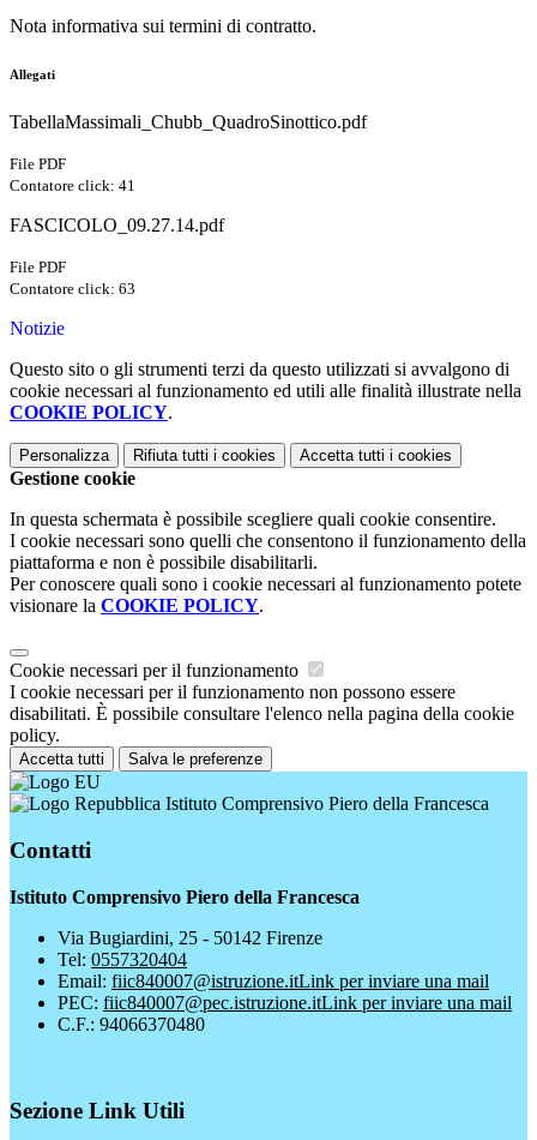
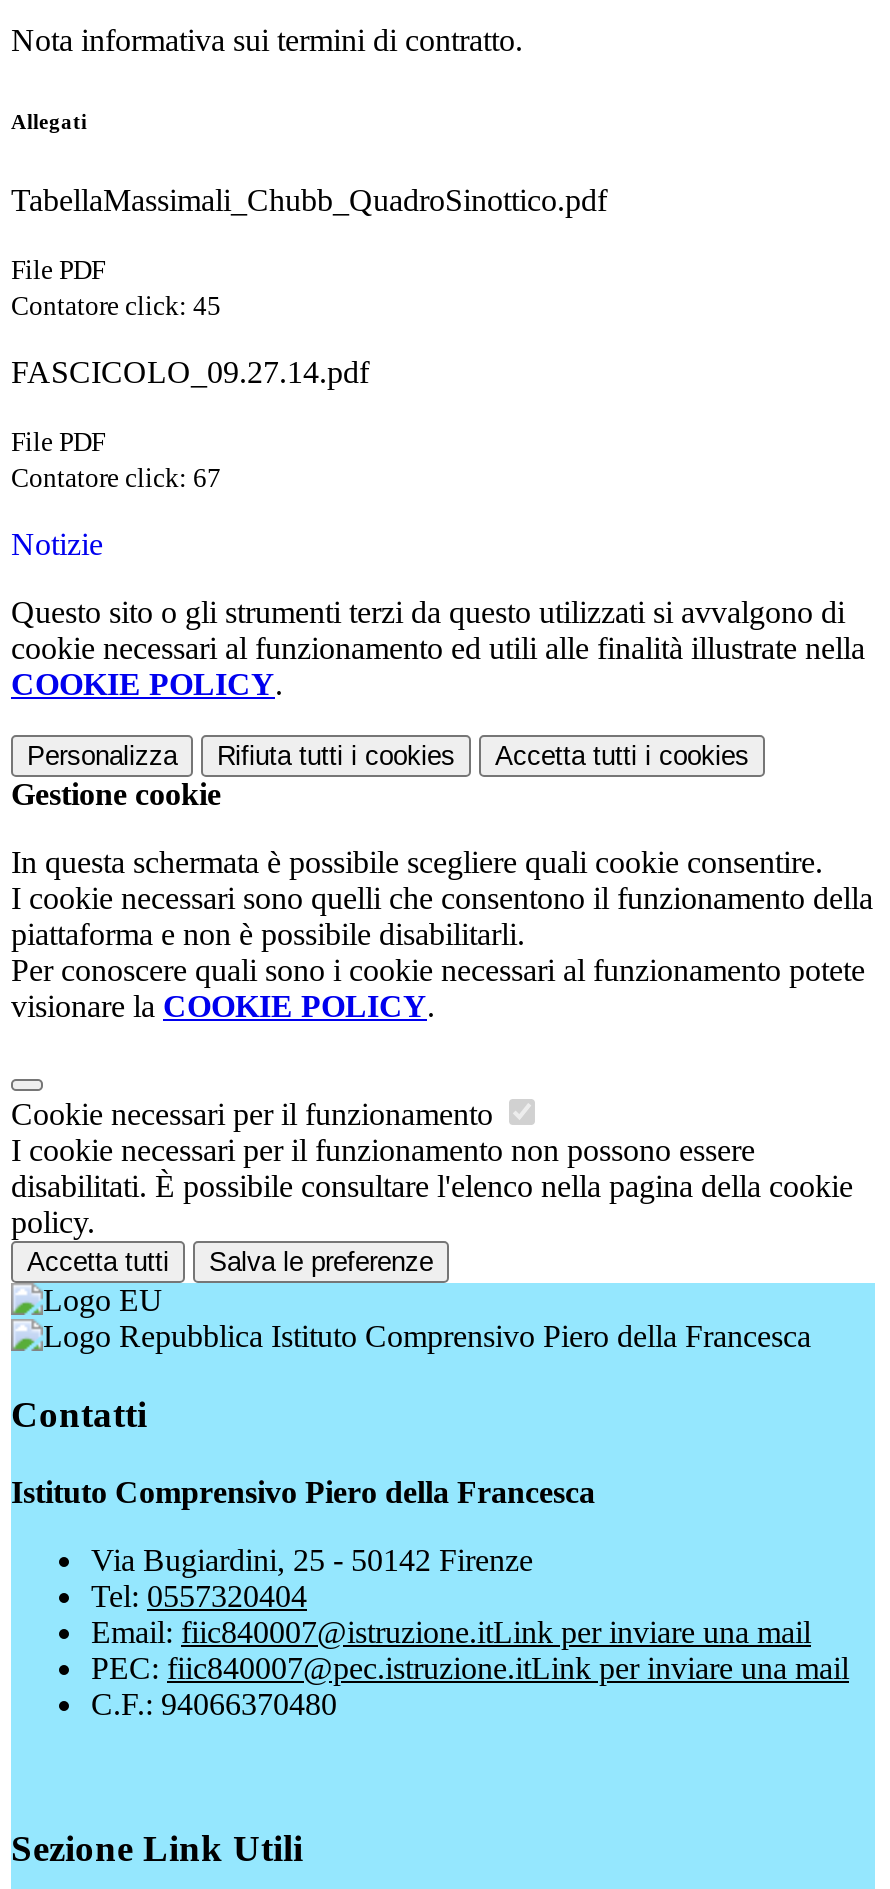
[10,177,135,195] Contatore click: 41 -> [11,291,221,321] Contatore click: 45
[10,280,135,298] Contatore click: 63 -> [11,463,221,493] Contatore click: 67

